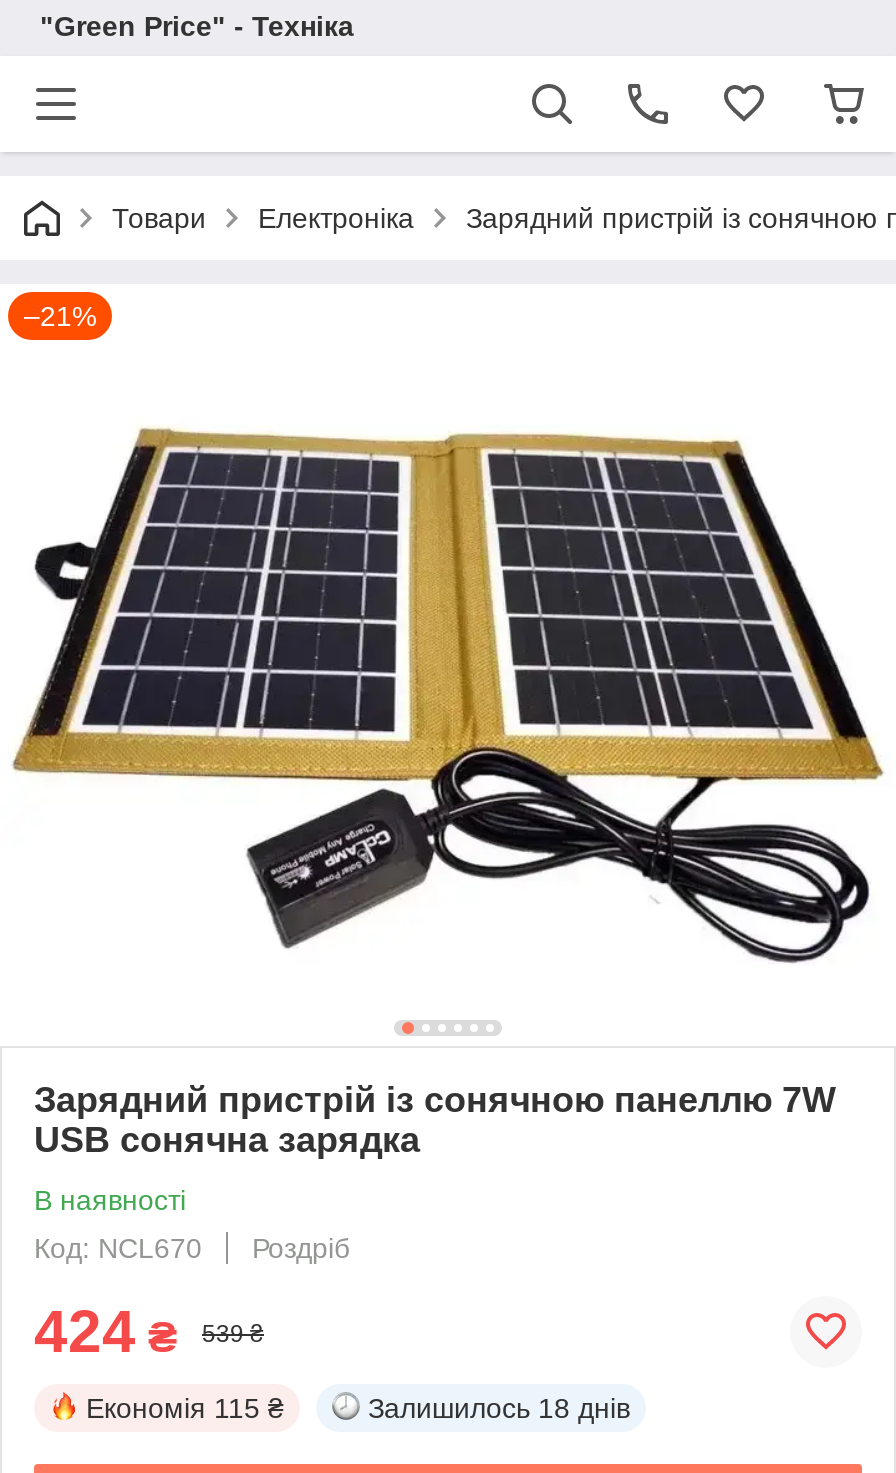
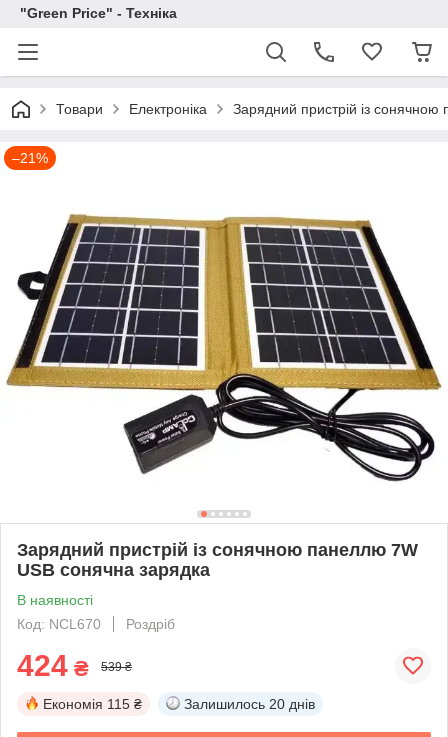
[368,1392,630,1424] Залишилось 18 днів -> [184,696,315,712] Залишилось 20 днів

